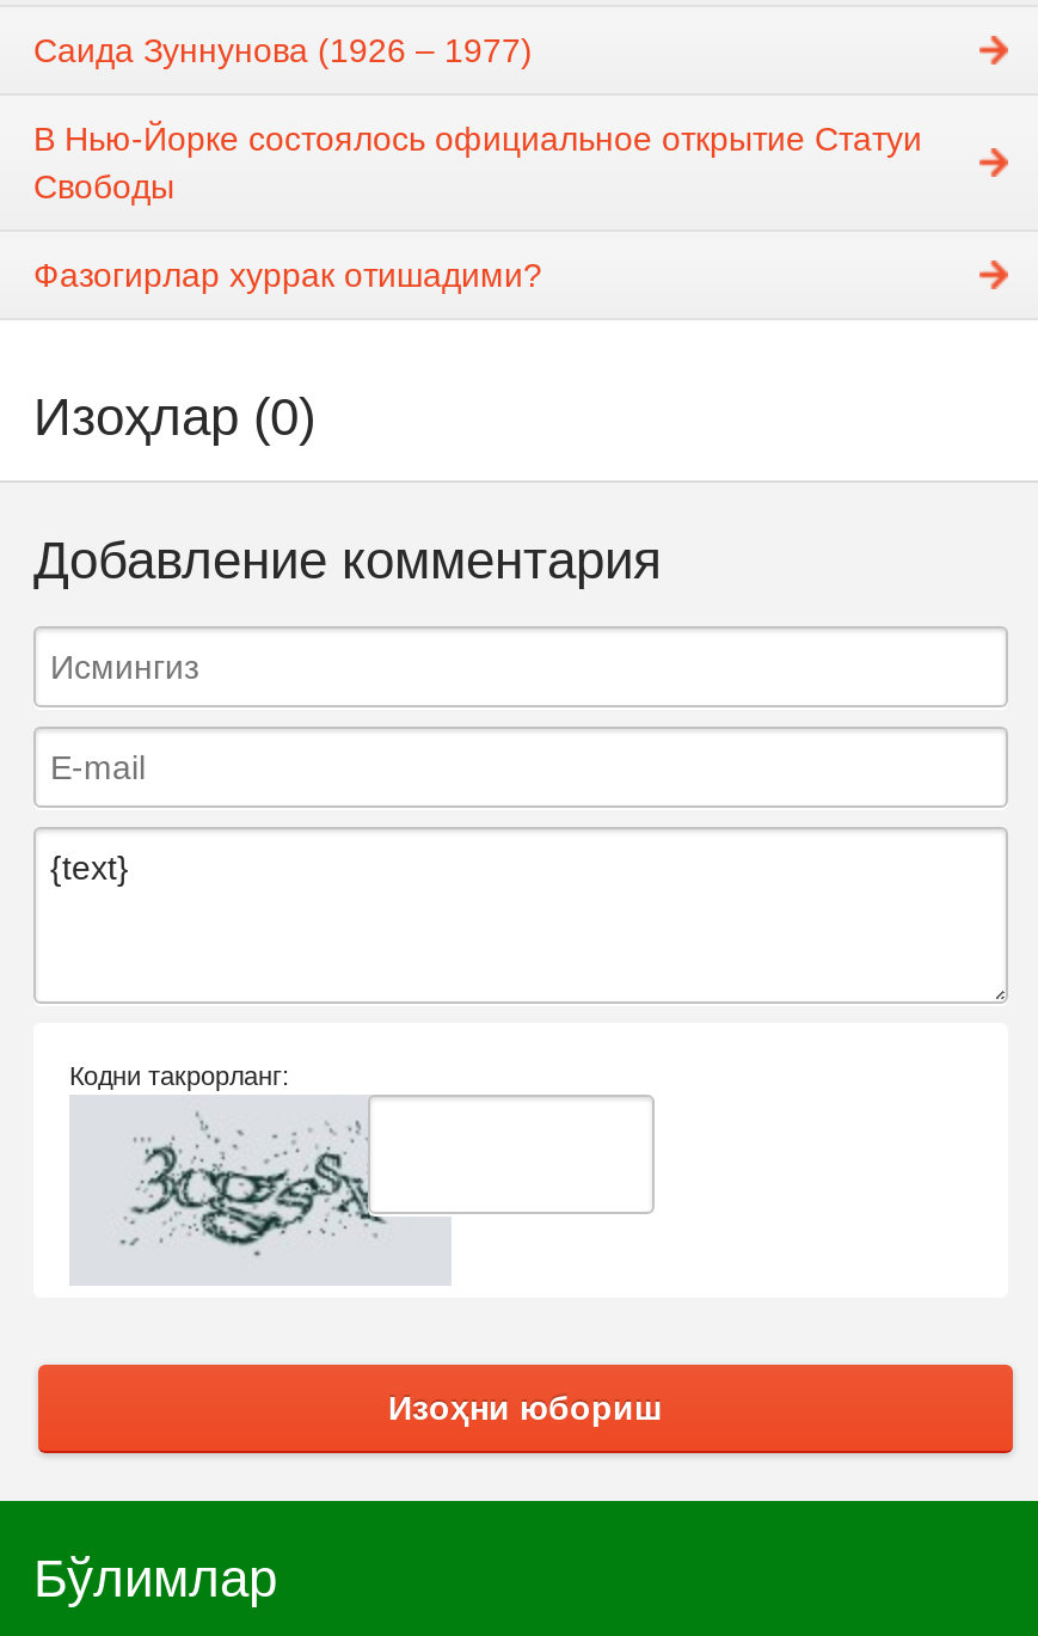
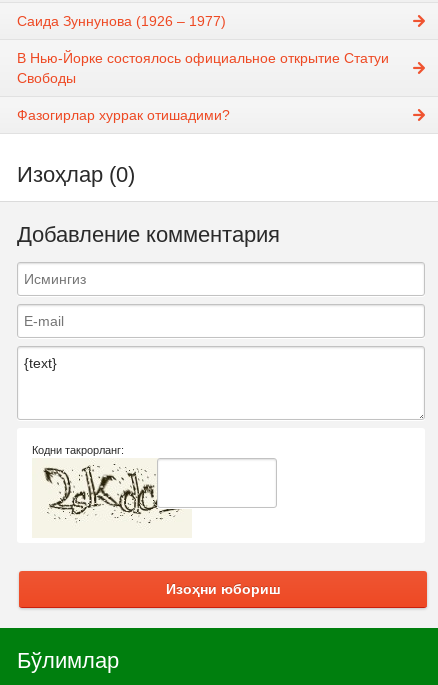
[98,1116,409,1260] [image] -> [43,464,179,526] [image]

